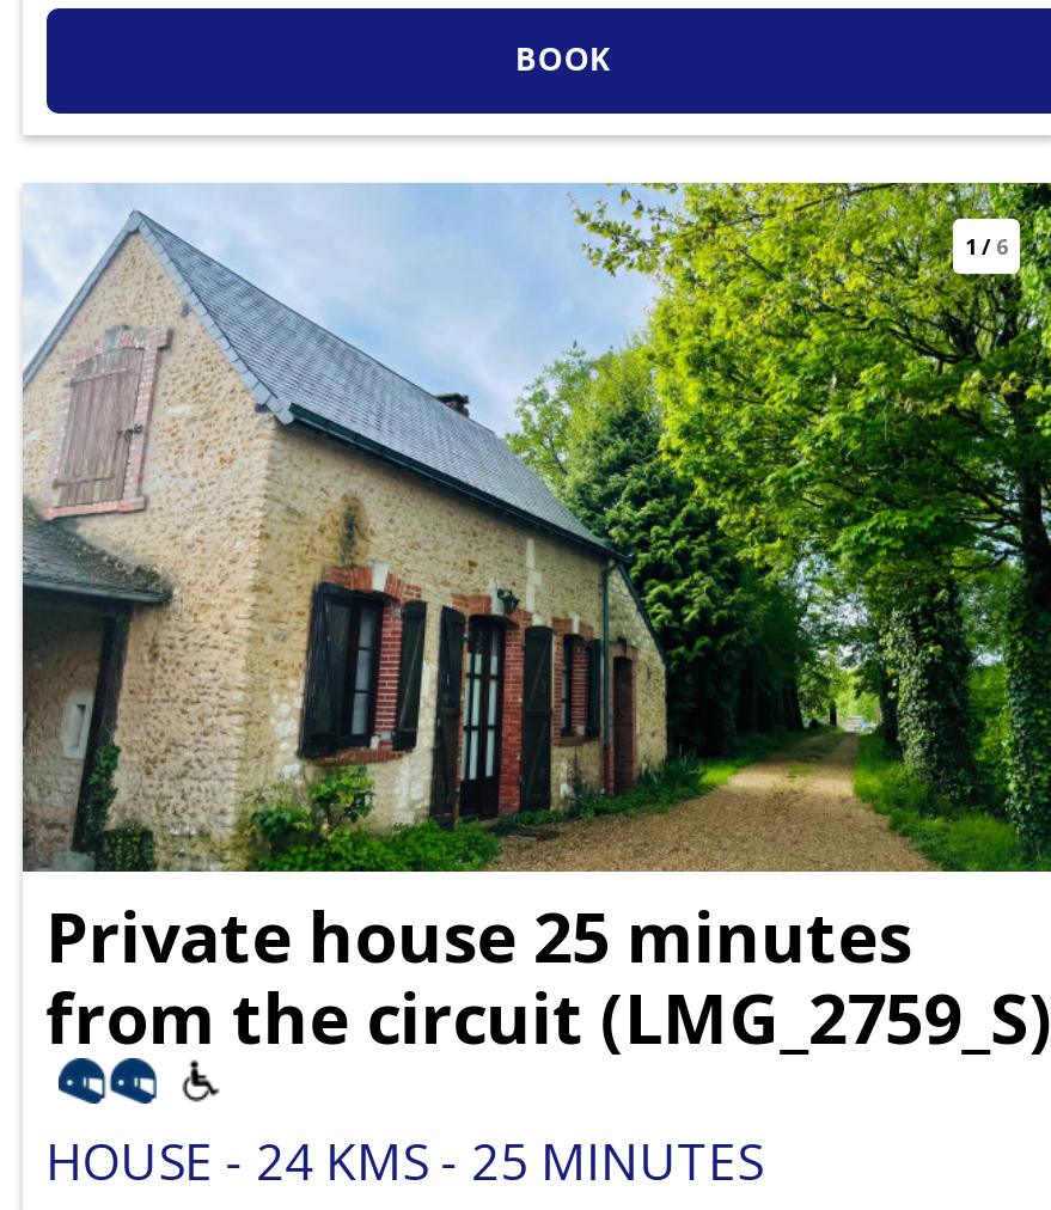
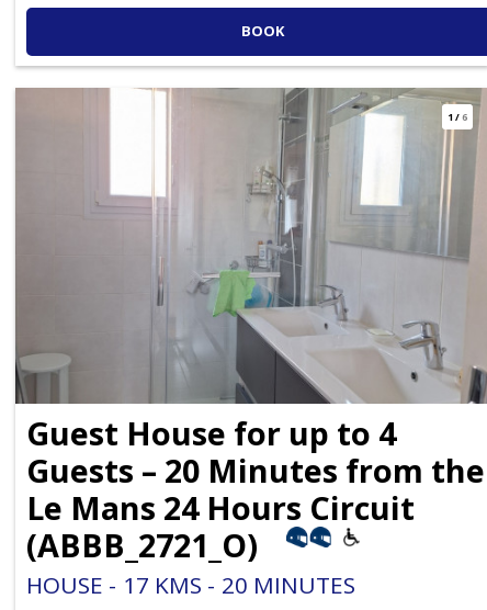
[23,181,1051,1064] [image] | Private house 25 minutes | from the circuit (LMG_2759_S) -> [14,88,484,566] [image] | Guest House for up to 4 | Guests – 20 Minutes from the | Le Mans 24 Hours Circuit | (ABBB_2721_O)
[256,1128,763,1195] 24 KMS | 25 MINUTES -> [122,570,355,600] 17 KMS | 20 MINUTES

